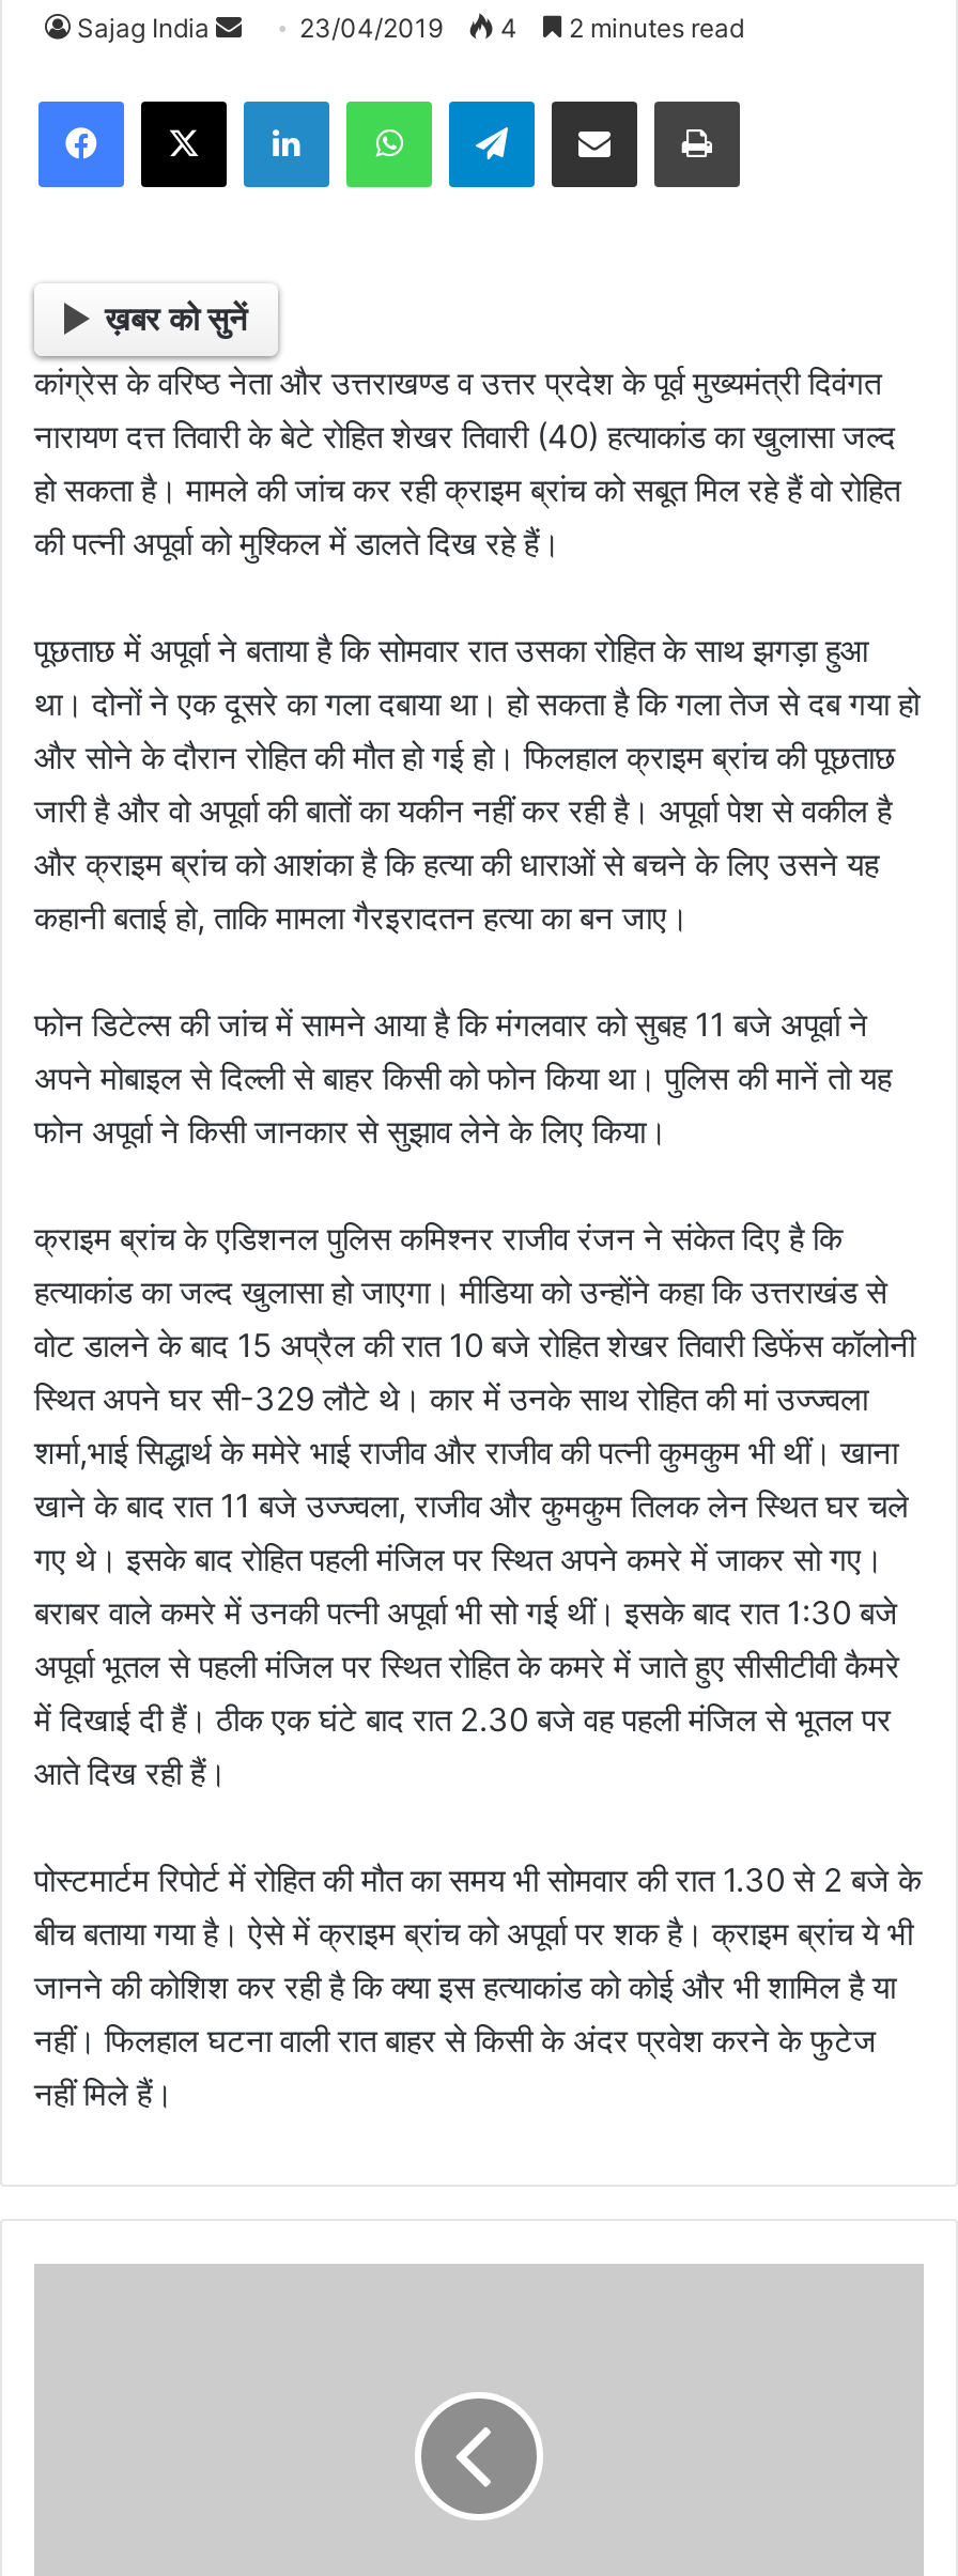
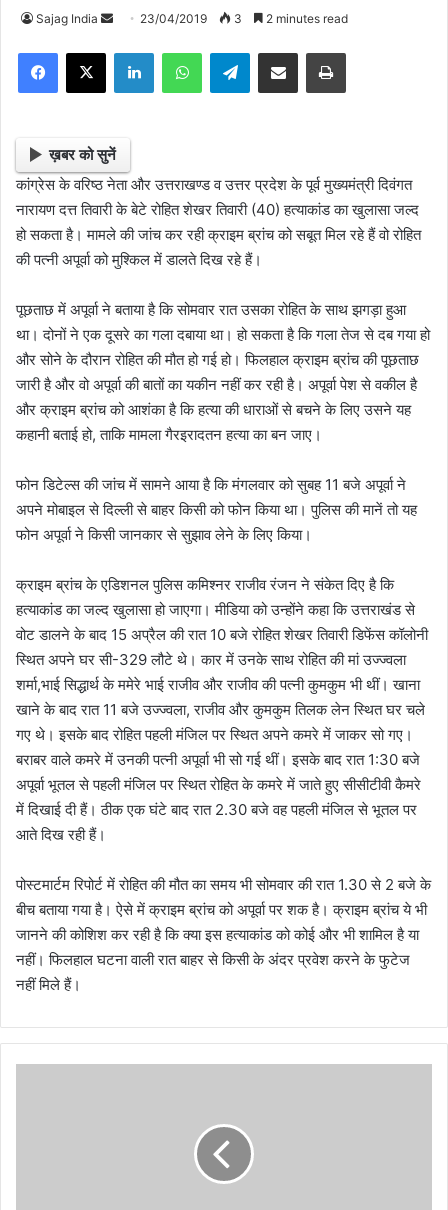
[494,11,517,43] 4 -> [231,10,242,25] 3

